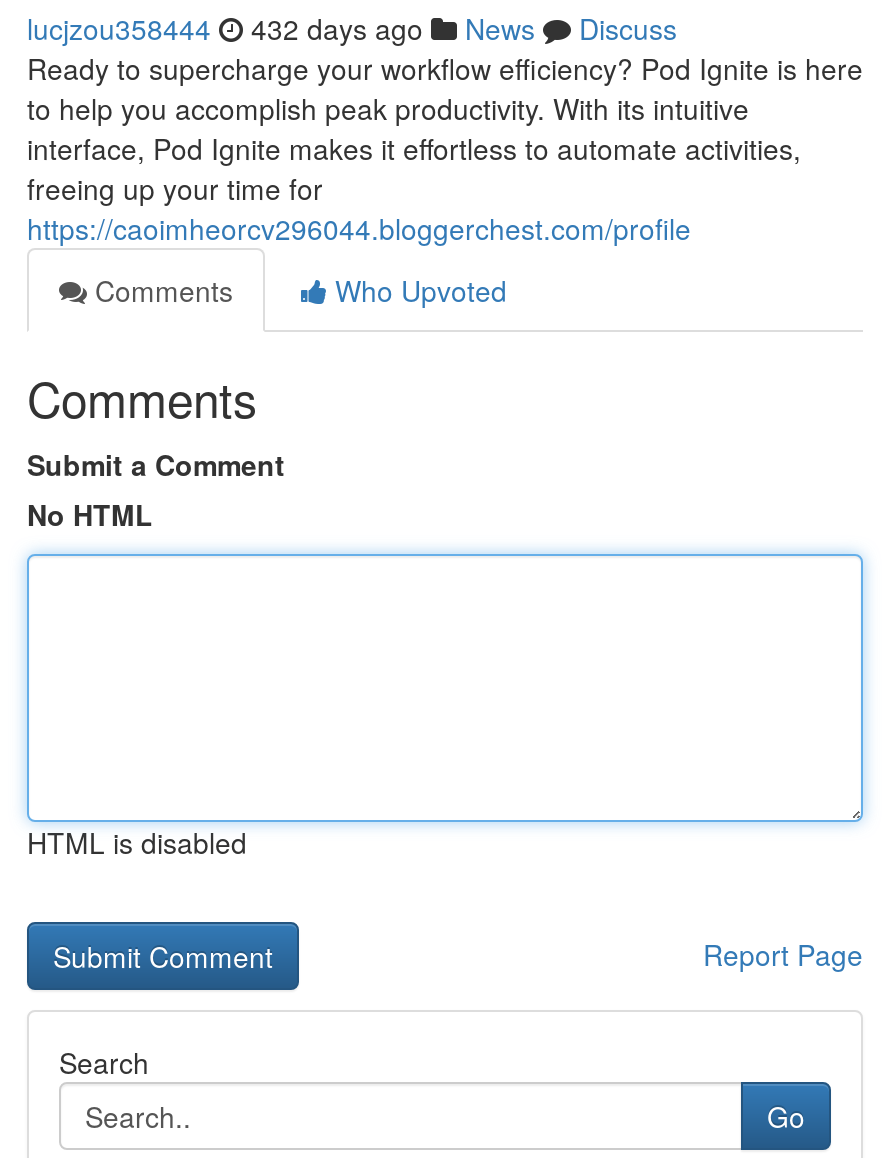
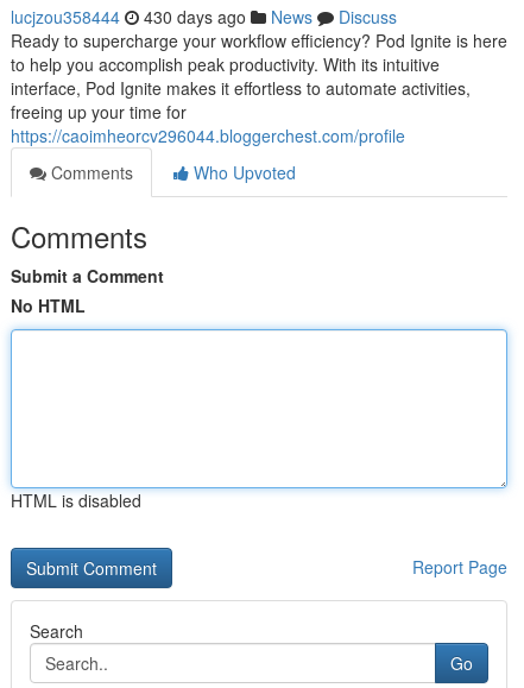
[27,8,677,48] lucjzou358444 432 days ago News Discuss -> [11,5,397,29] lucjzou358444 430 days ago News Discuss

